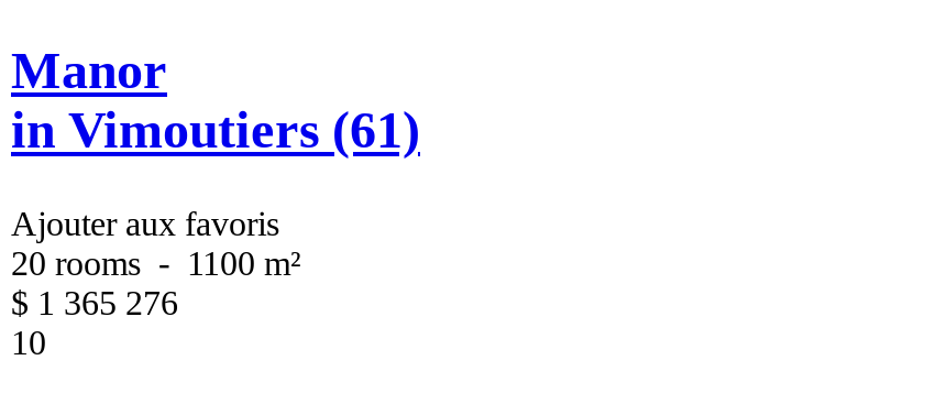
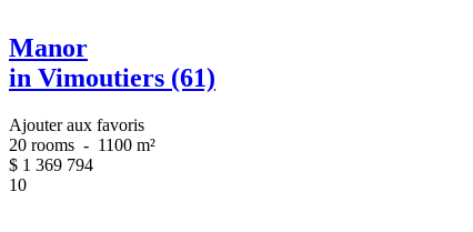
[11,284,178,322] $1 365 276 -> [9,156,93,174] $1 369 794

